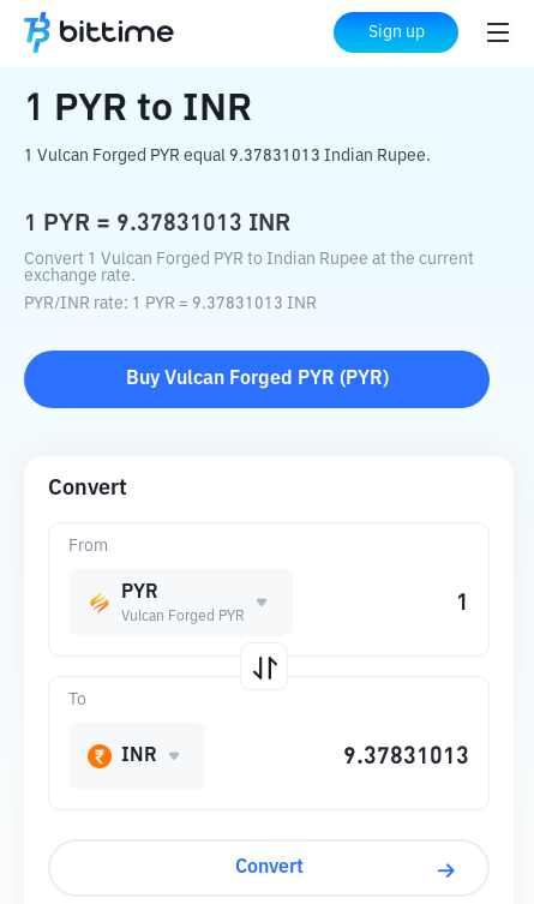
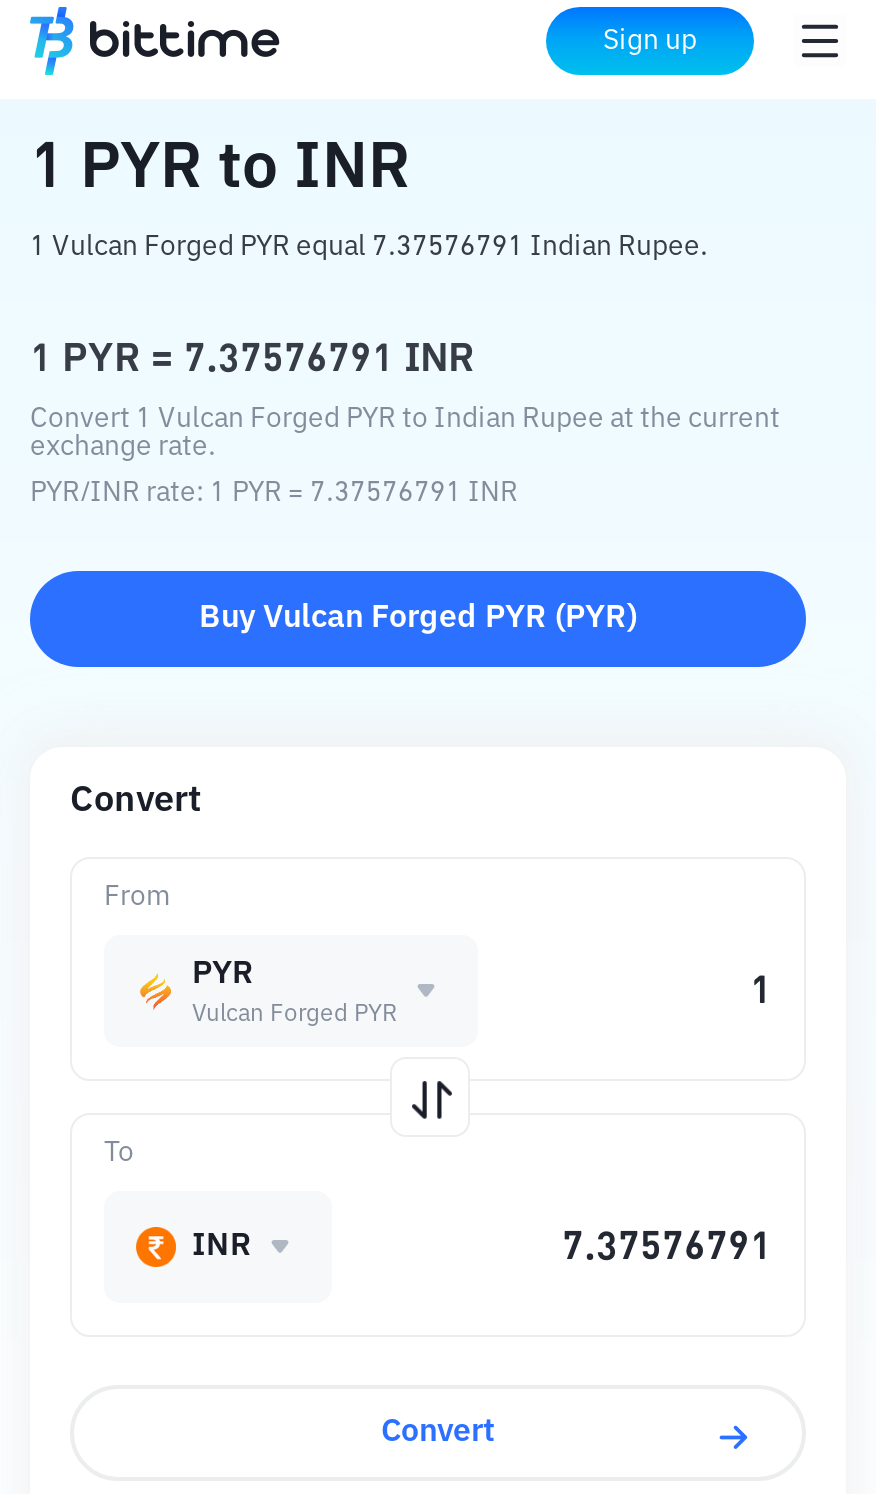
[24,148,431,164] 1 Vulcan Forged PYR equal 9.37831013 Indian Rupee. -> [30,233,708,261] 1 Vulcan Forged PYR equal 7.37576791 Indian Rupee.
[24,211,290,235] 1 PYR = 9.37831013 INR -> [30,339,474,379] 1 PYR = 7.37576791 INR
[24,295,317,312] PYR/INR rate: 1 PYR = 9.37831013 INR -> [30,479,518,507] PYR/INR rate: 1 PYR = 7.37576791 INR

